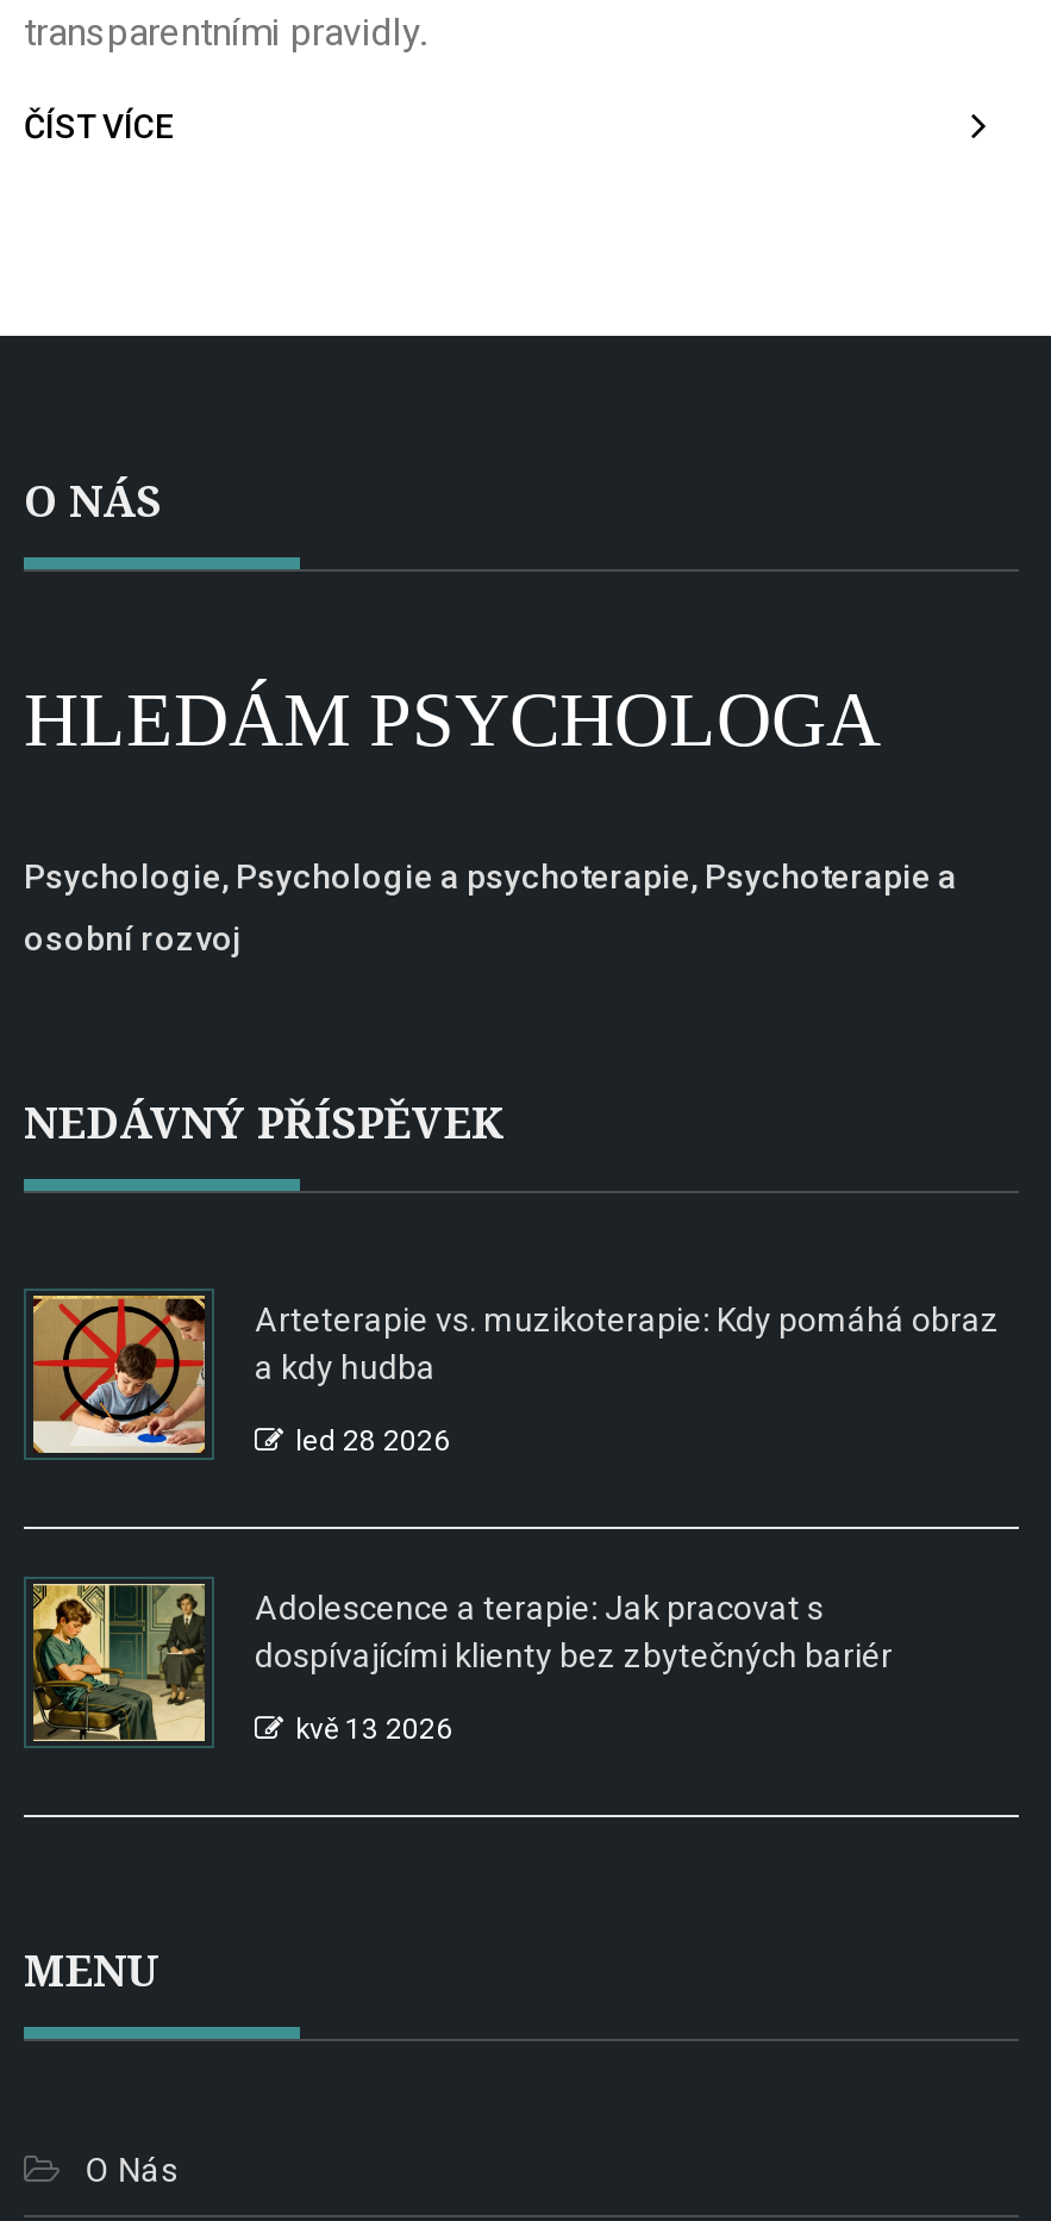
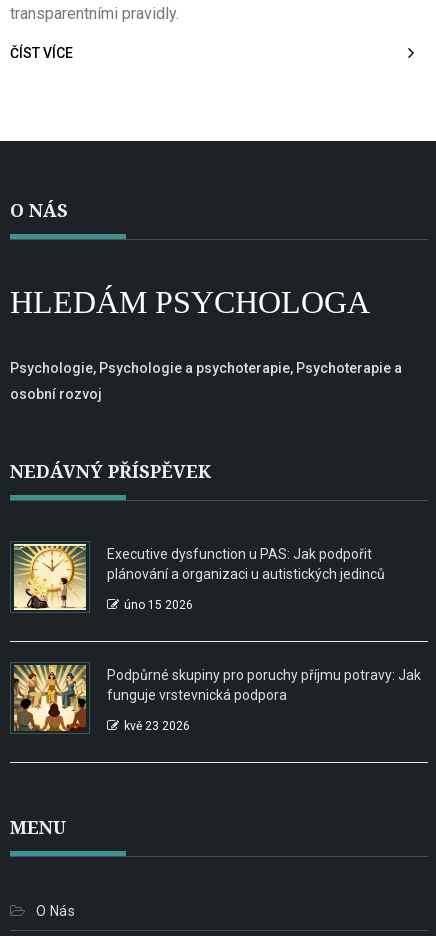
[33,1293,1000,1455] [image] | Arteterapie vs. muzikoterapie: Kdy pomáhá obraz | a kdy hudba -> [14,543,385,611] [image] | Executive dysfunction u PAS: Jak podpořit | plánování a organizaci u autistických jedinců
[295,1424,450,1457] led 28 2026 -> [124,598,193,612] úno 15 2026
[31,1581,893,1743] [image] | Adolescence a terapie: Jak pracovat s | dospívajícími klienty bez zbytečných bariér -> [14,665,421,732] [image] | Podpůrné skupiny pro poruchy příjmu potravy: Jak | funguje vrstevnická podpora
[295,1712,452,1745] kvě 13 2026 -> [124,719,190,733] kvě 23 2026

